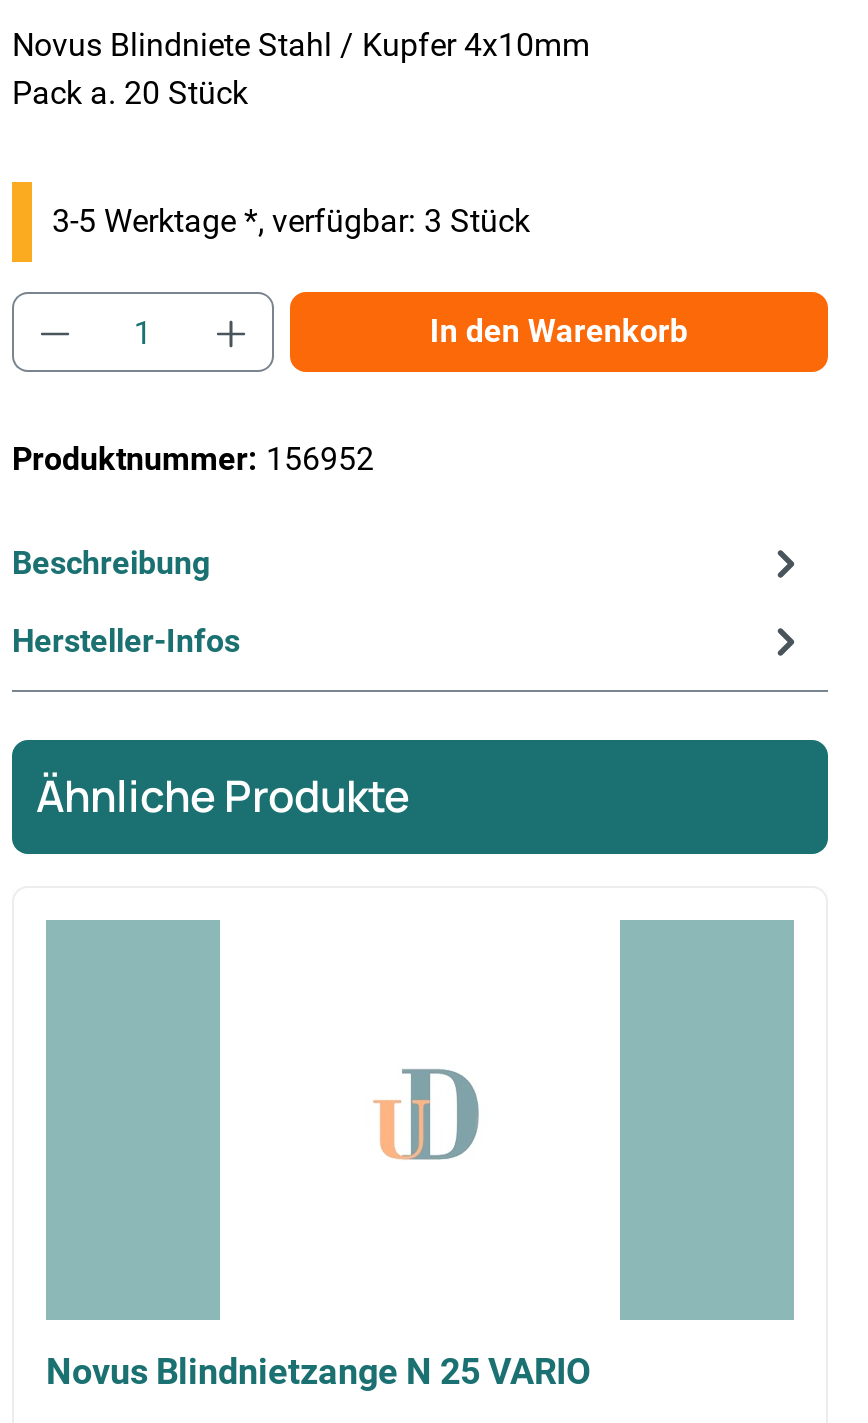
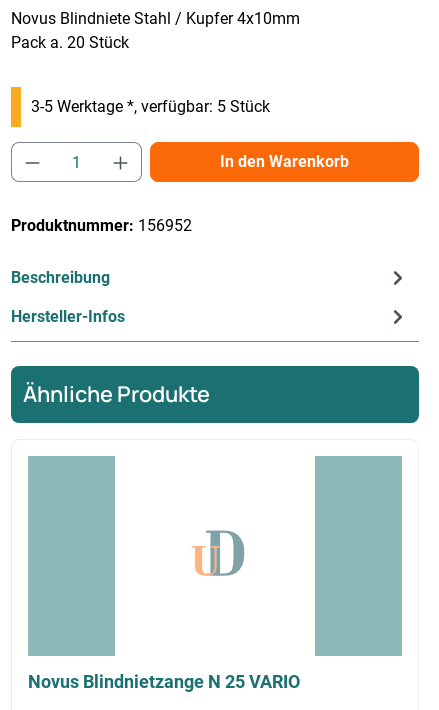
[52,202,530,240] 3-5 Werktage *, verfügbar: 3 Stück -> [31,97,270,116] 3-5 Werktage *, verfügbar: 5 Stück

